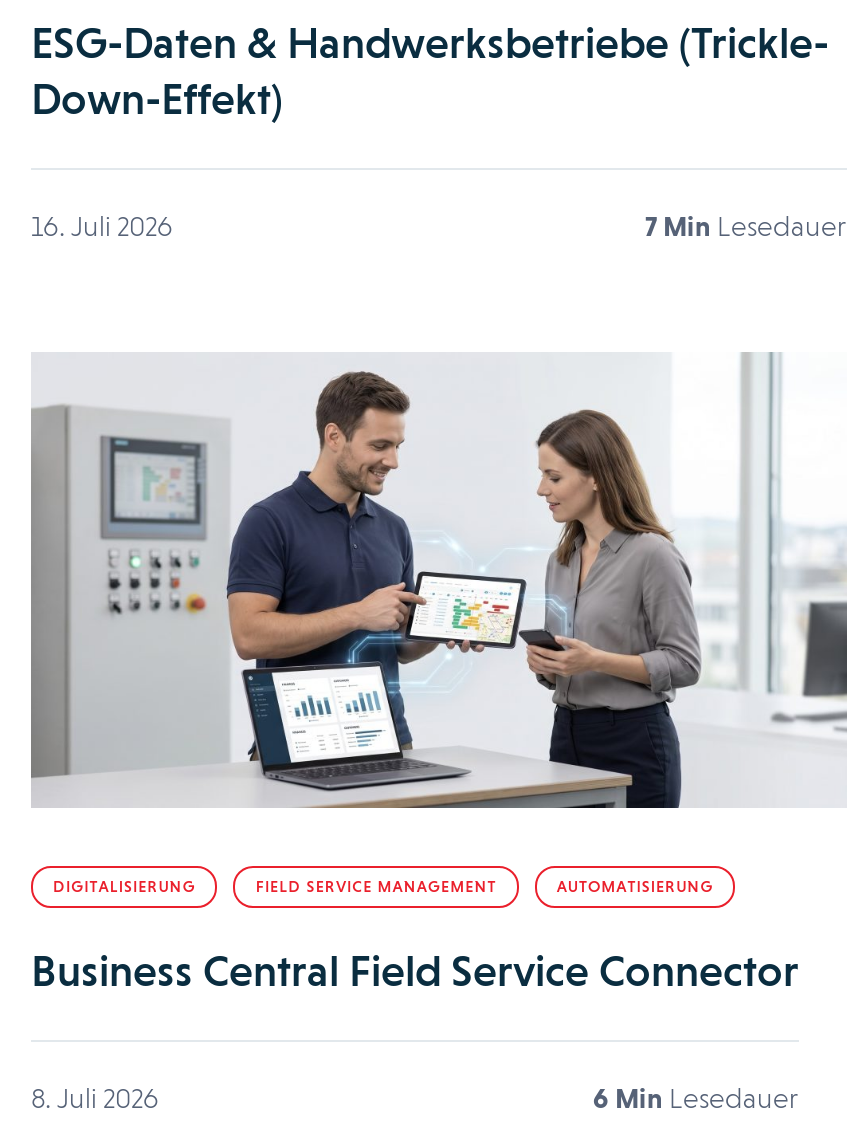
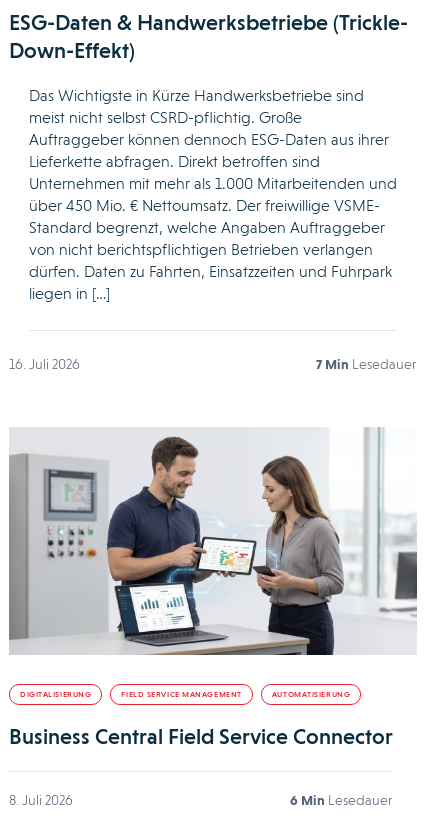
none -> [29,86,397,303] Das Wichtigste in Kürze Handwerksbetriebe sind | meist nicht selbst CSRD-pflichtig. Große | Auftraggeber können dennoch ESG-Daten aus ihrer | Lieferkette abfragen. Direkt betroffen sind | Unternehmen mit mehr als 1.000 Mitarbeitenden und | über 450 Mio. € Nettoumsatz. Der freiwillige VSME- | Standard begrenzt, welche Angaben Auftraggeber | von nicht berichtspflichtigen Betrieben verlangen | dürfen. Daten zu Fahrten, Einsatzzeiten und Fuhrpark | liegen in […]

